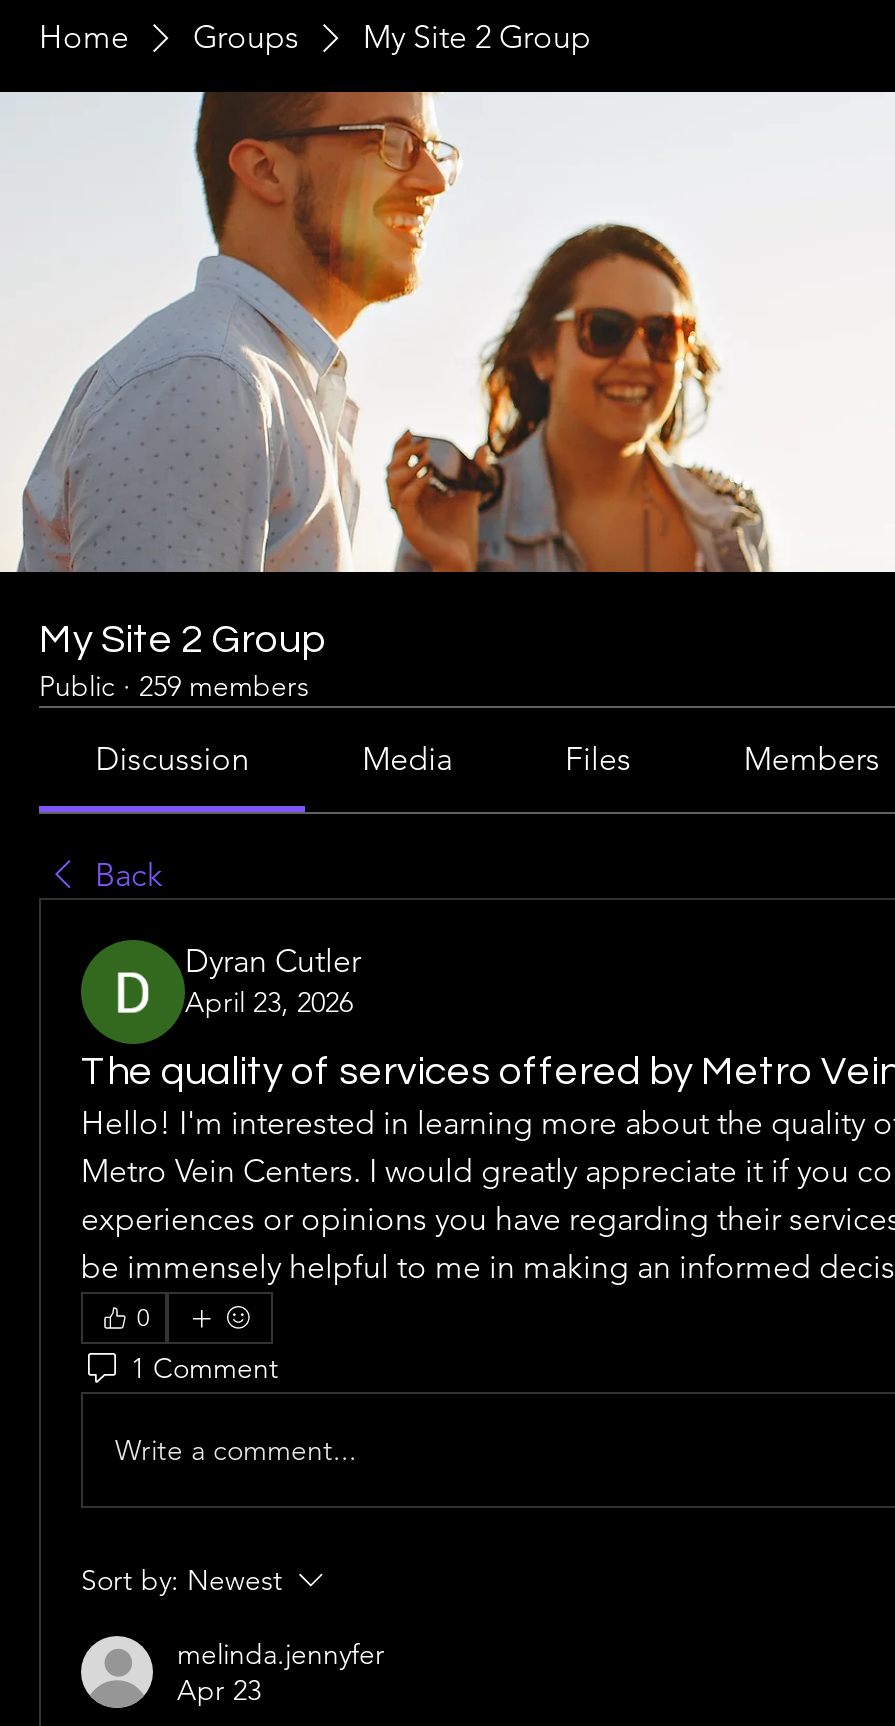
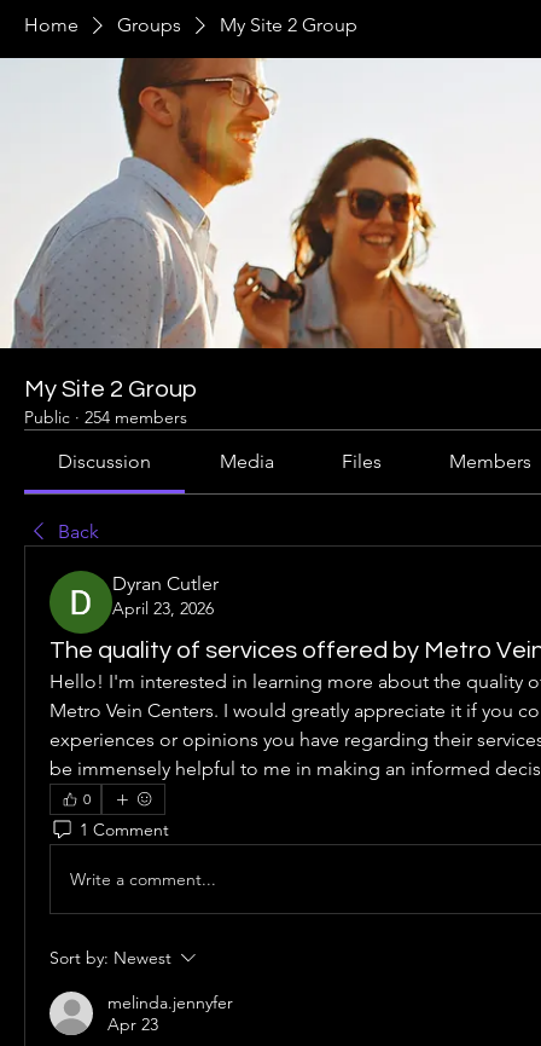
[39,668,309,704] Public · 259 members -> [24,406,187,428] Public · 254 members

